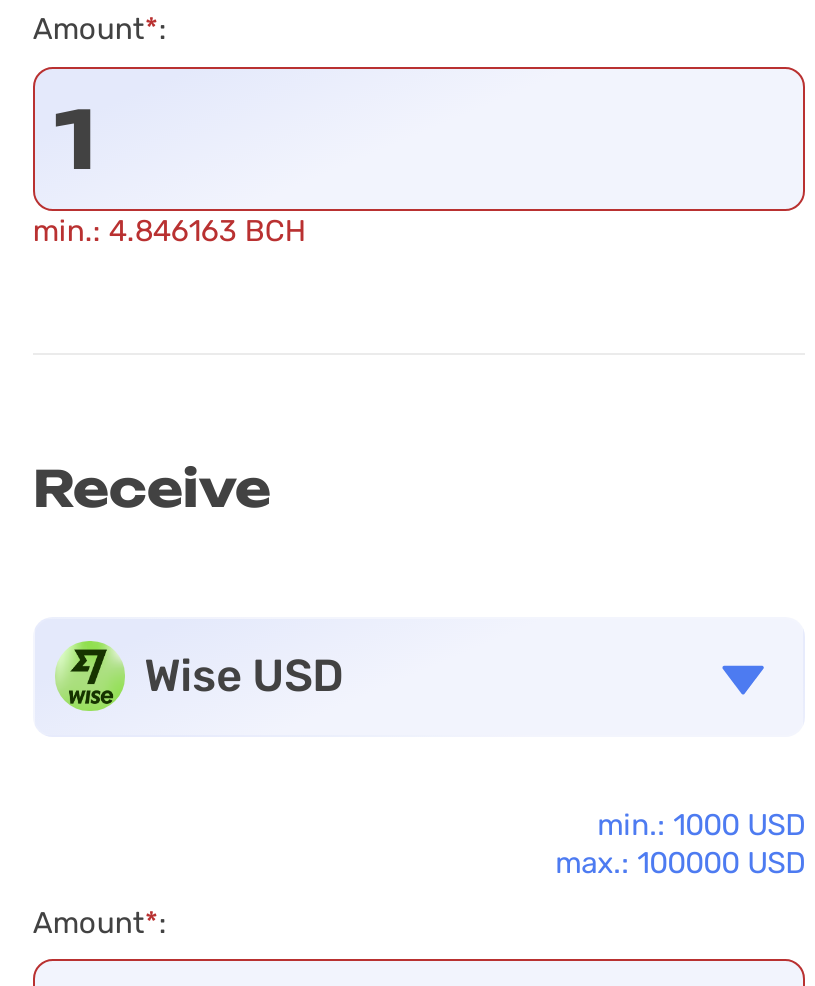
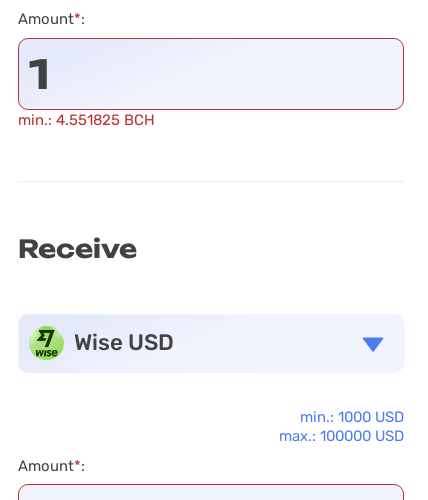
[33,213,307,249] min.: 4.846163 BCH -> [18,111,155,129] min.: 4.551825 BCH

